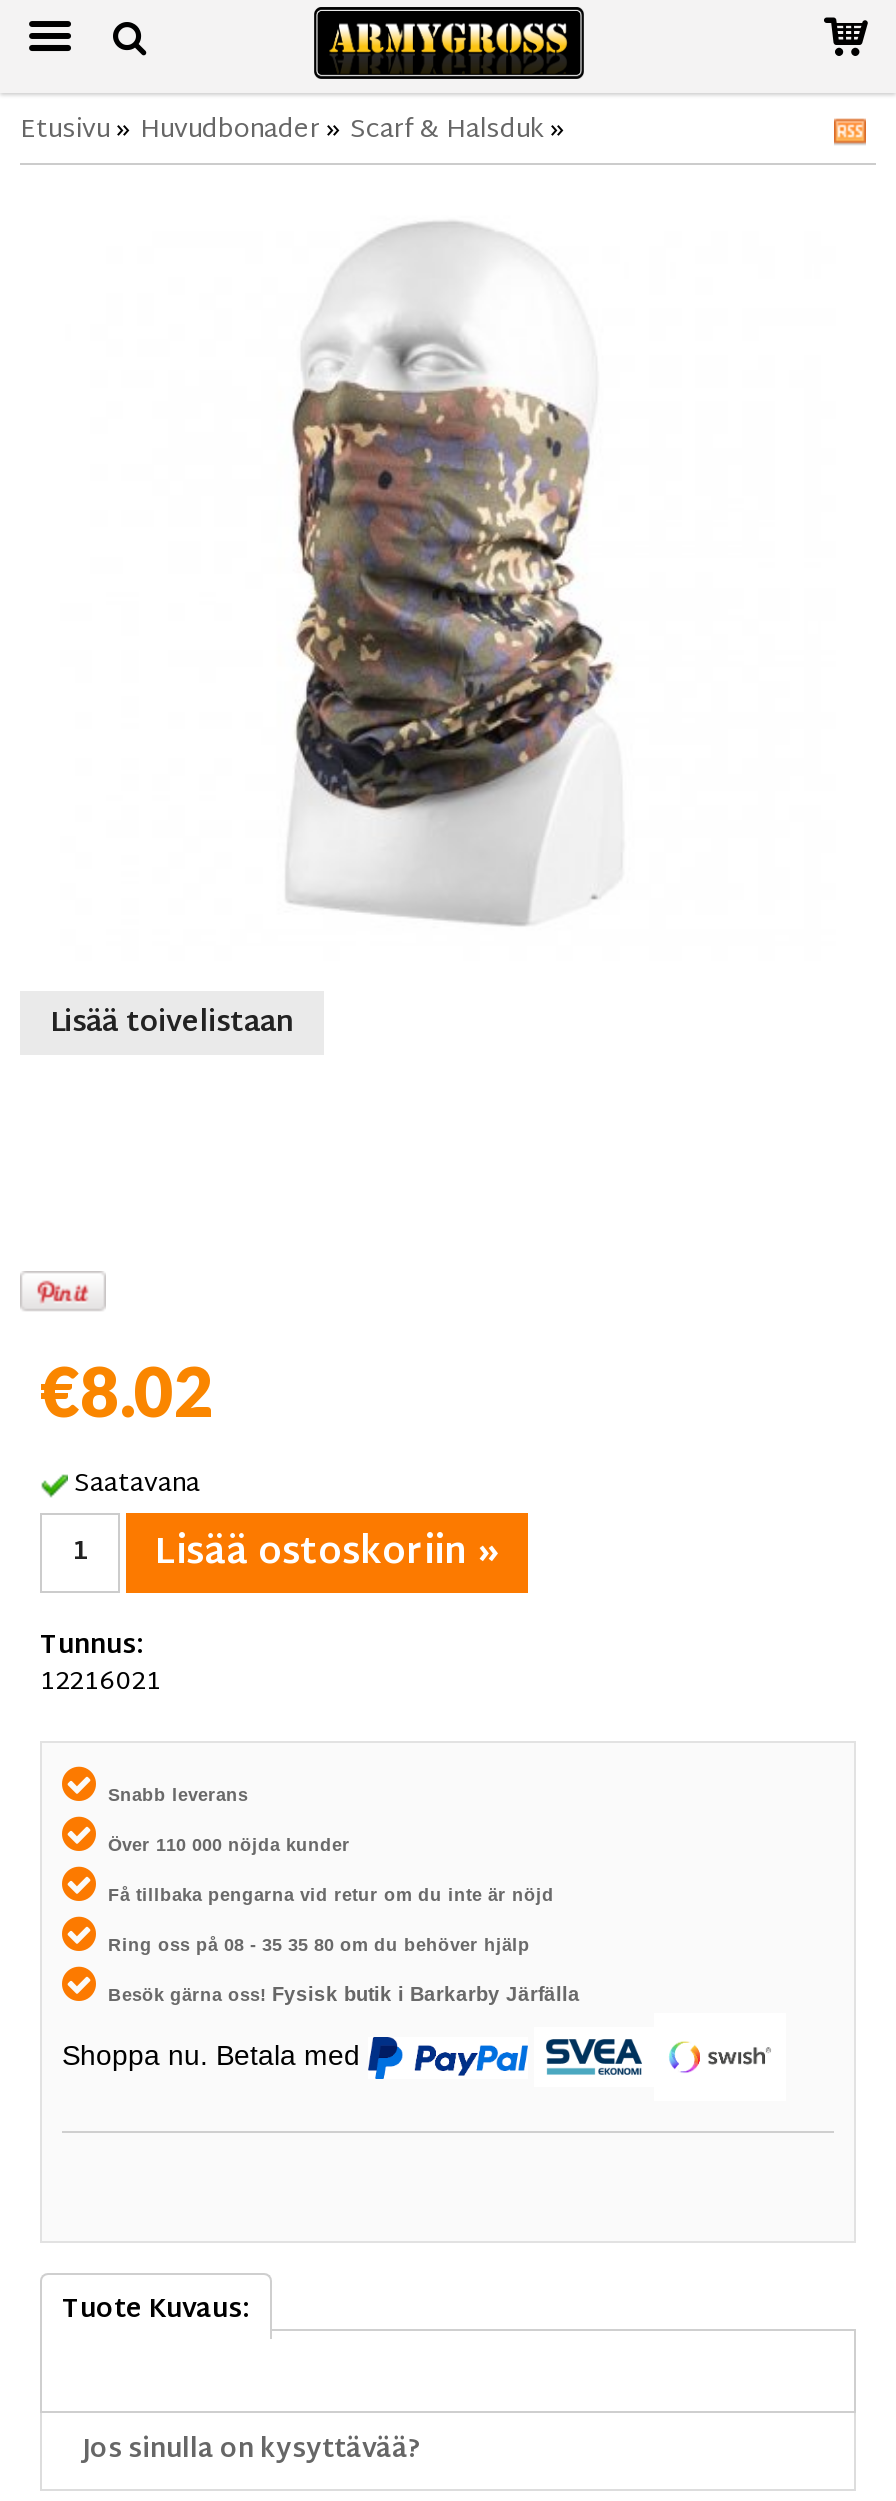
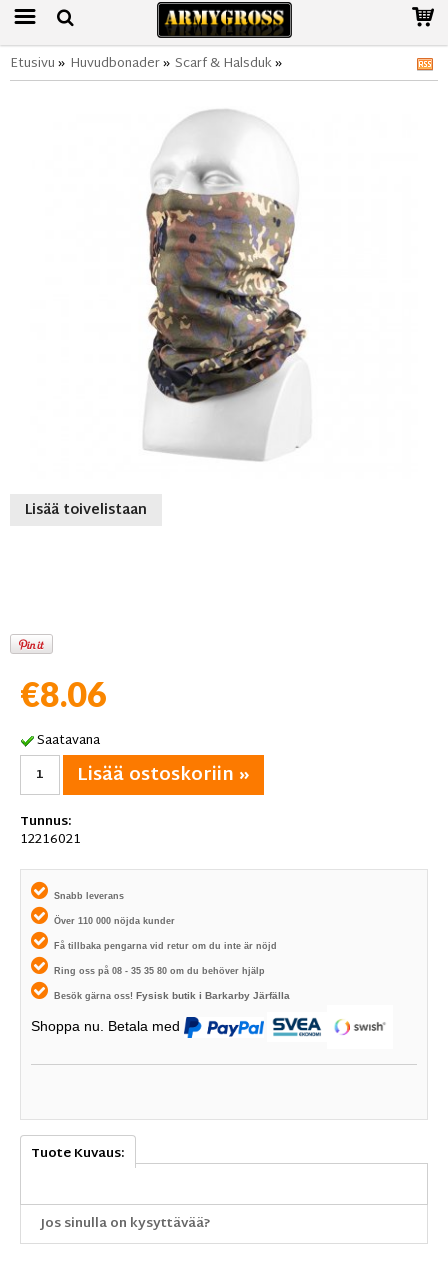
[40,1349,214,1431] €8.02 -> [20,673,107,714] €8.06

